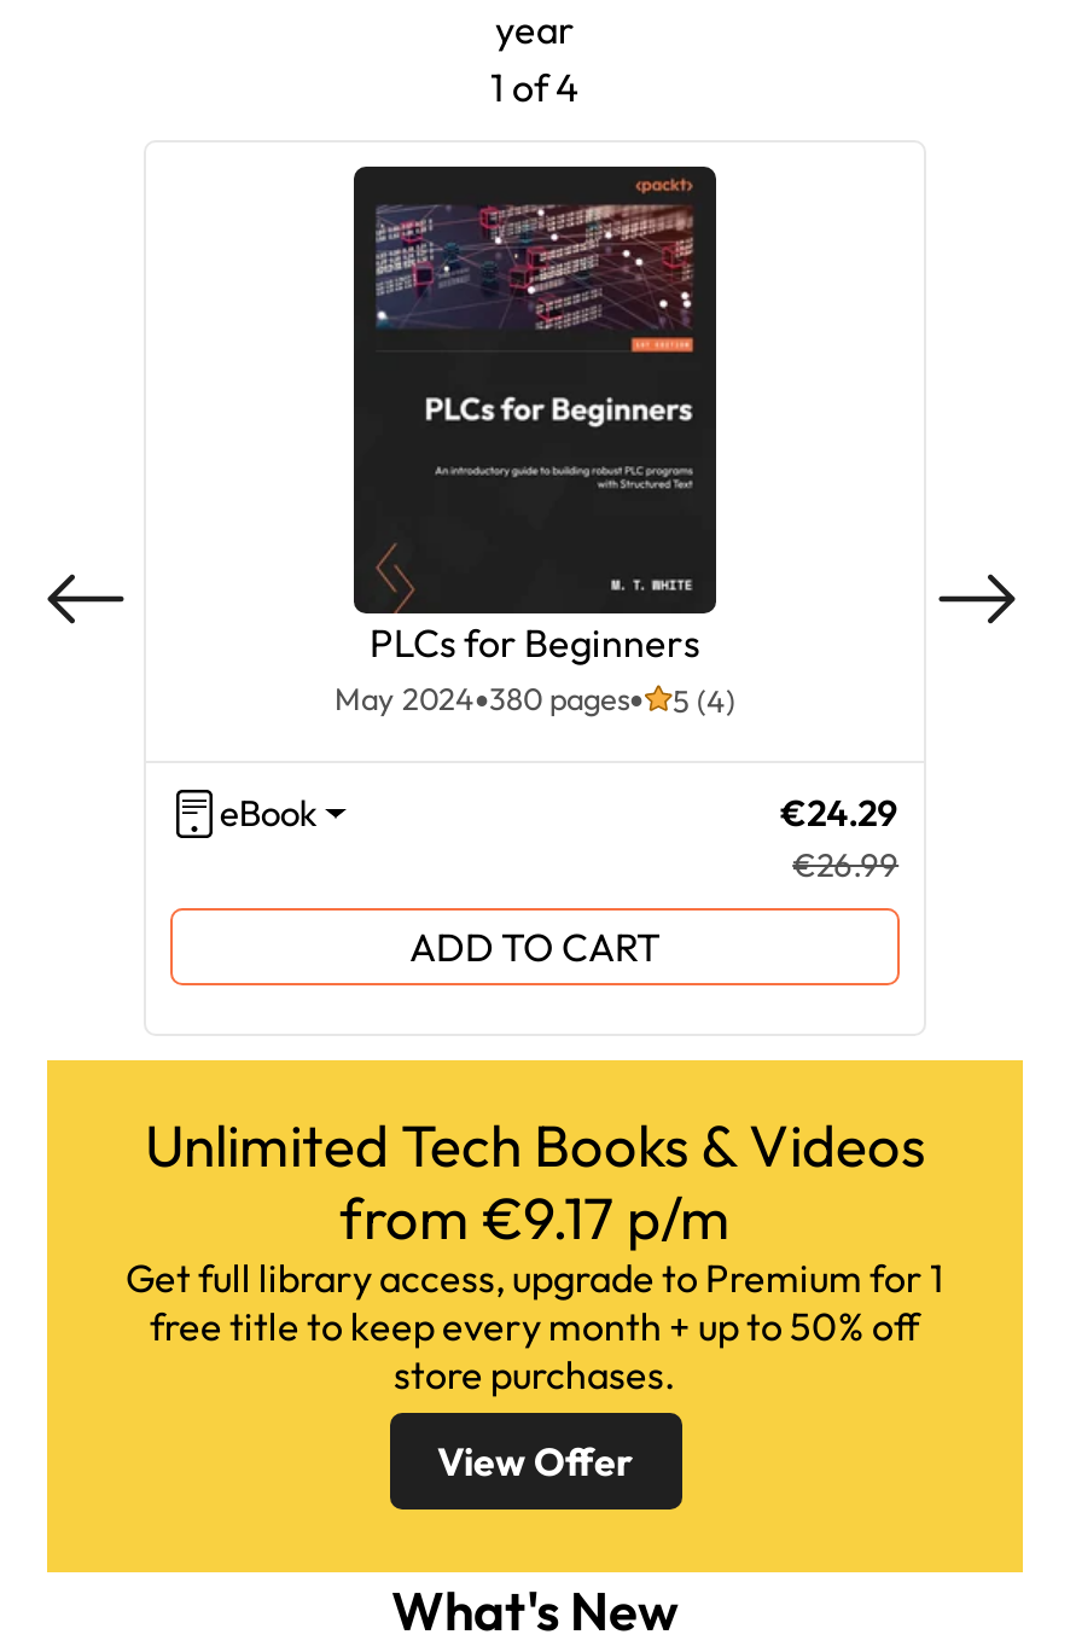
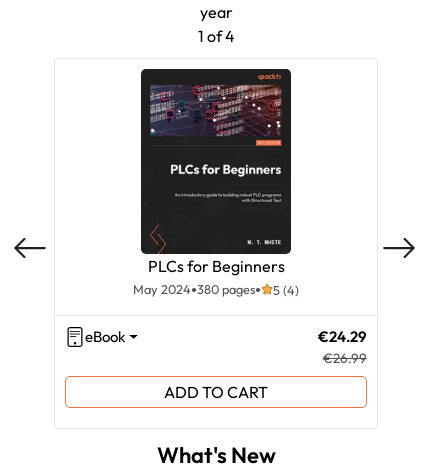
[45,1058,1025,1575] [image] | Unlimited Tech Books & Videos | from €9.17 p/m | Get full library access, upgrade to Premium for 1 | free title to keep every month + up to 50% off | store purchases. | View Offer -> none

